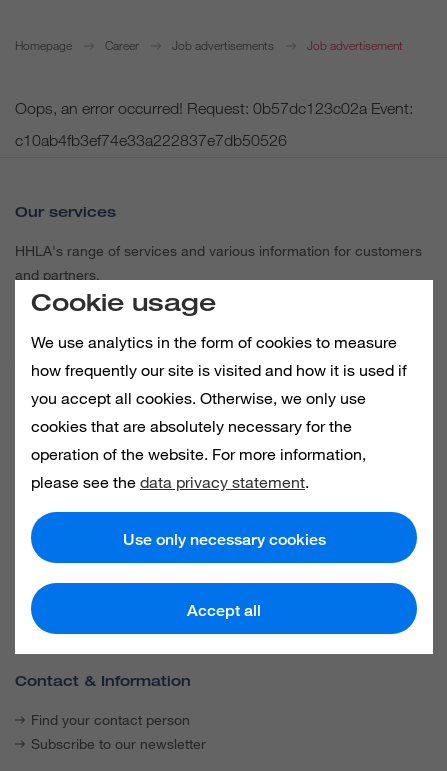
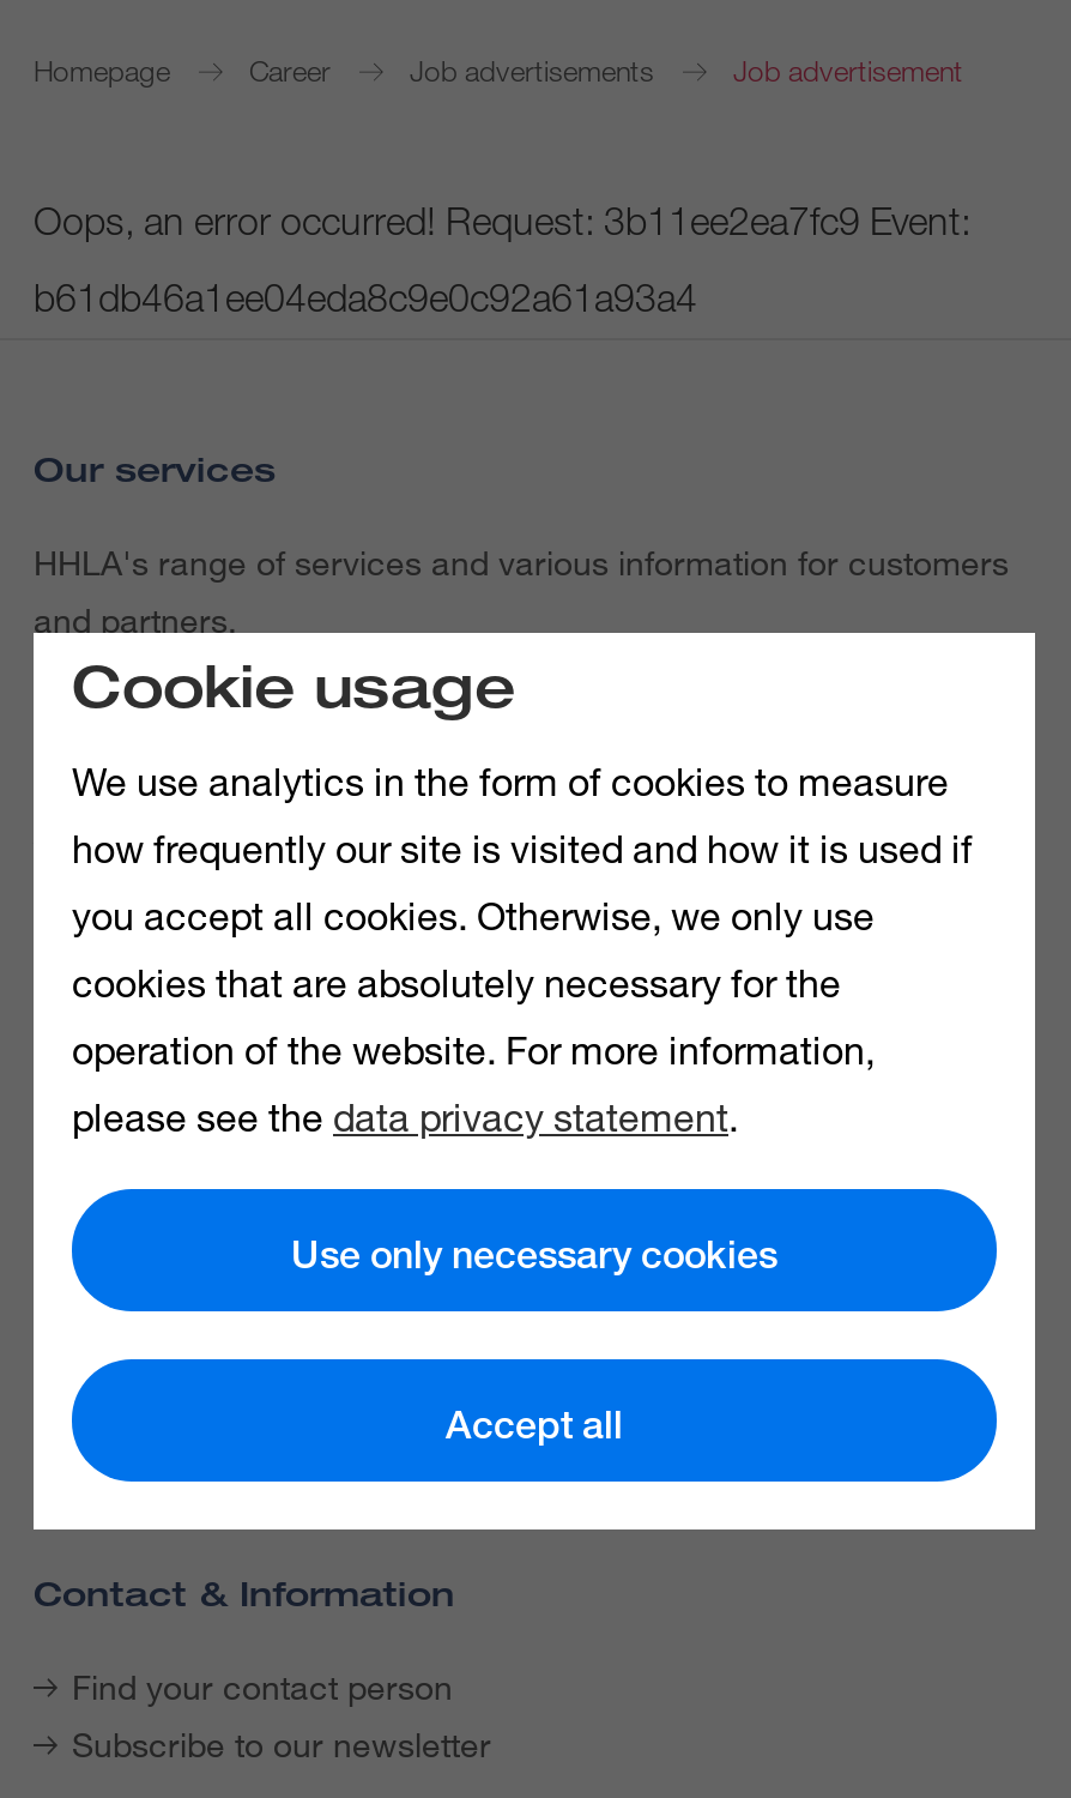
[15,99,413,118] Oops, an error occurred! Request: 0b57dc123c02a Event: -> [34,199,970,245] Oops, an error occurred! Request: 3b11ee2ea7fc9 Event:
[15,131,287,150] c10ab4fb3ef74e33a222837e7db50526 -> [34,276,697,321] b61db46a1ee04eda8c9e0c92a61a93a4

